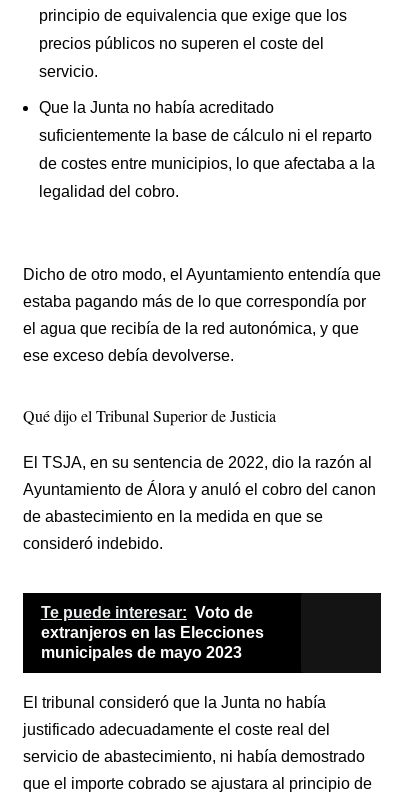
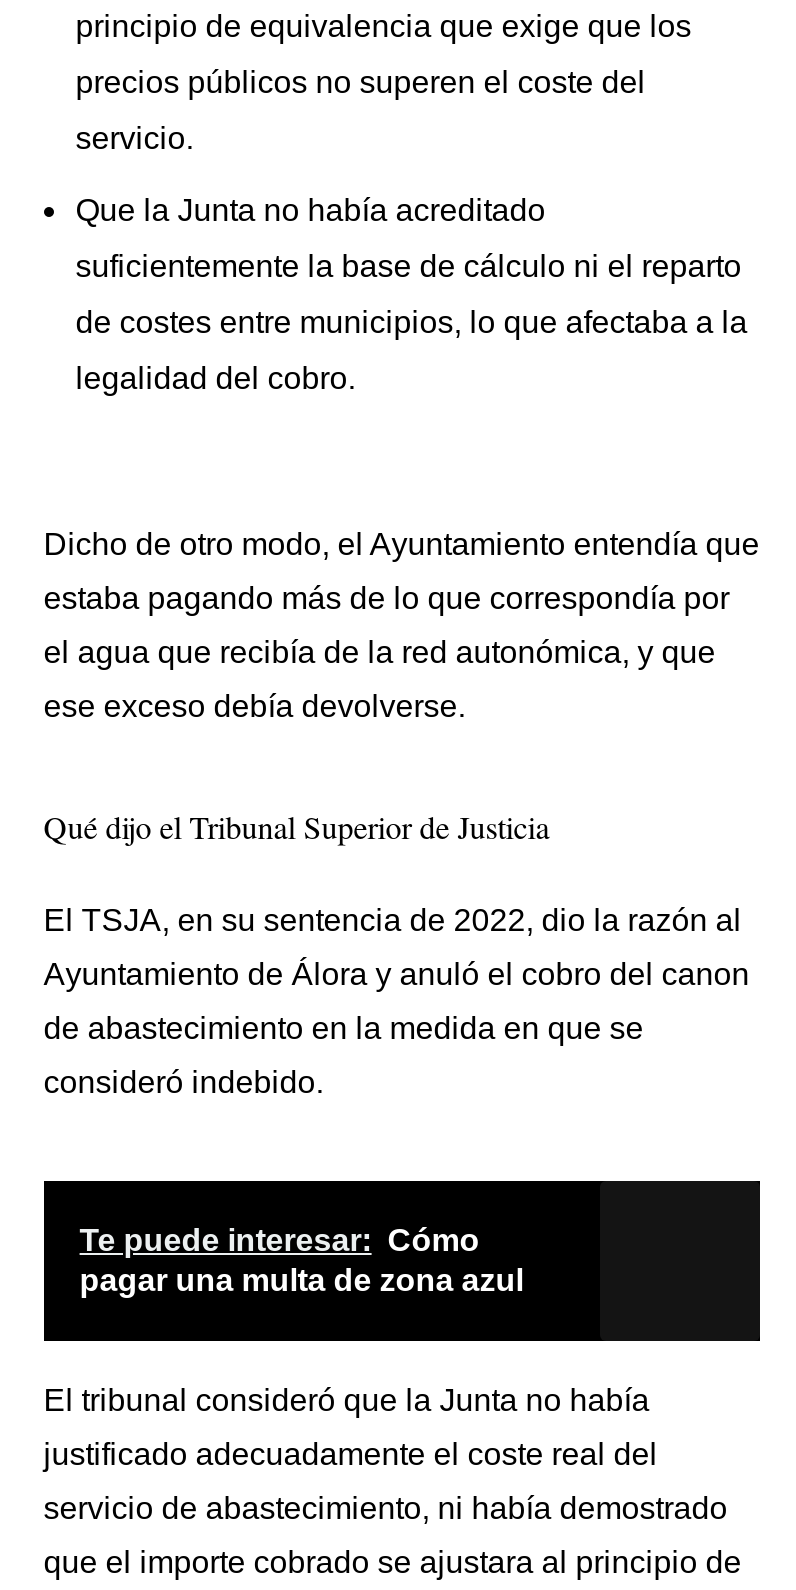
[41,603,264,660] Te puede interesar: Voto de | extranjeros en las Elecciones | municipales de mayo 2023 -> [80,1222,524,1296] Te puede interesar: Cómo | pagar una multa de zona azul

